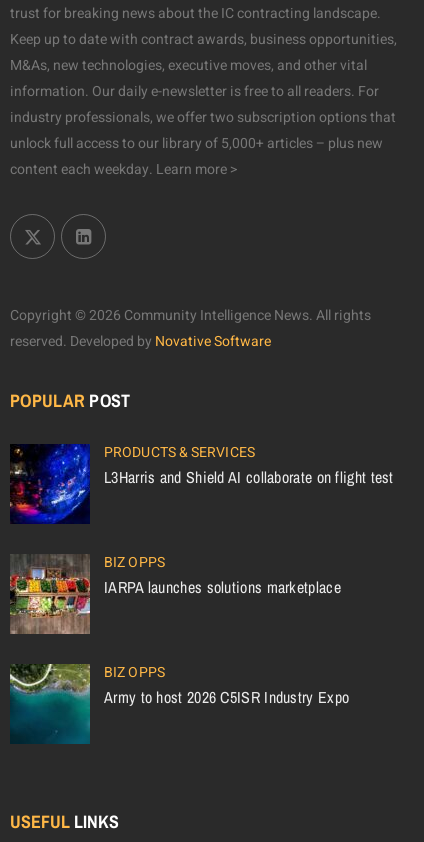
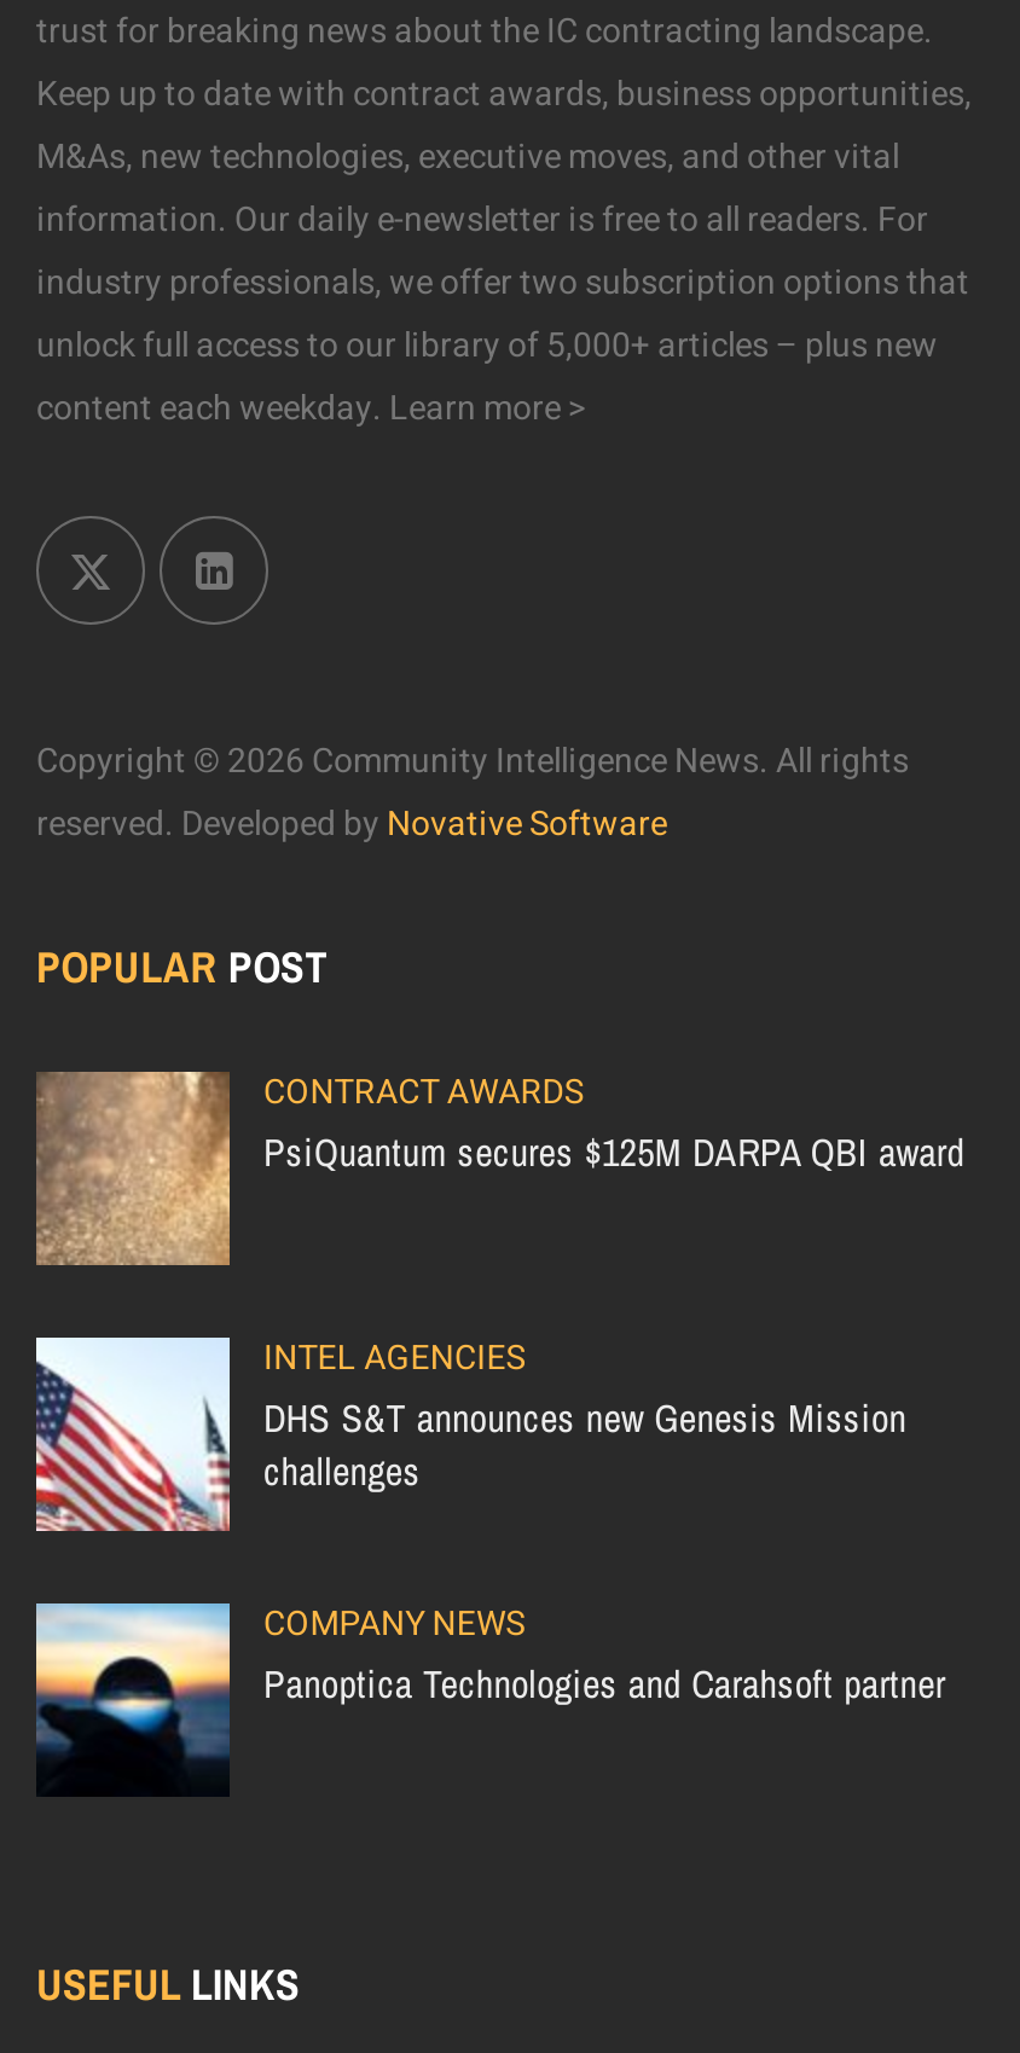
[9,442,394,525] [image] | PRODUCTS & SERVICES | L3Harris and Shield AI collaborate on flight test -> [34,1067,964,1269] [image] | CONTRACT AWARDS | PsiQuantum secures $125M DARPA QBI award
[9,552,341,634] [image] | BIZ OPPS | IARPA launches solutions marketplace -> [34,1333,907,1532] [image] | INTEL AGENCIES | DHS S&T announces new Genesis Mission | challenges
[9,662,349,745] [image] | BIZ OPPS | Army to host 2026 C5ISR Industry Expo -> [34,1599,946,1798] [image] | COMPANY NEWS | Panoptica Technologies and Carahsoft partner

